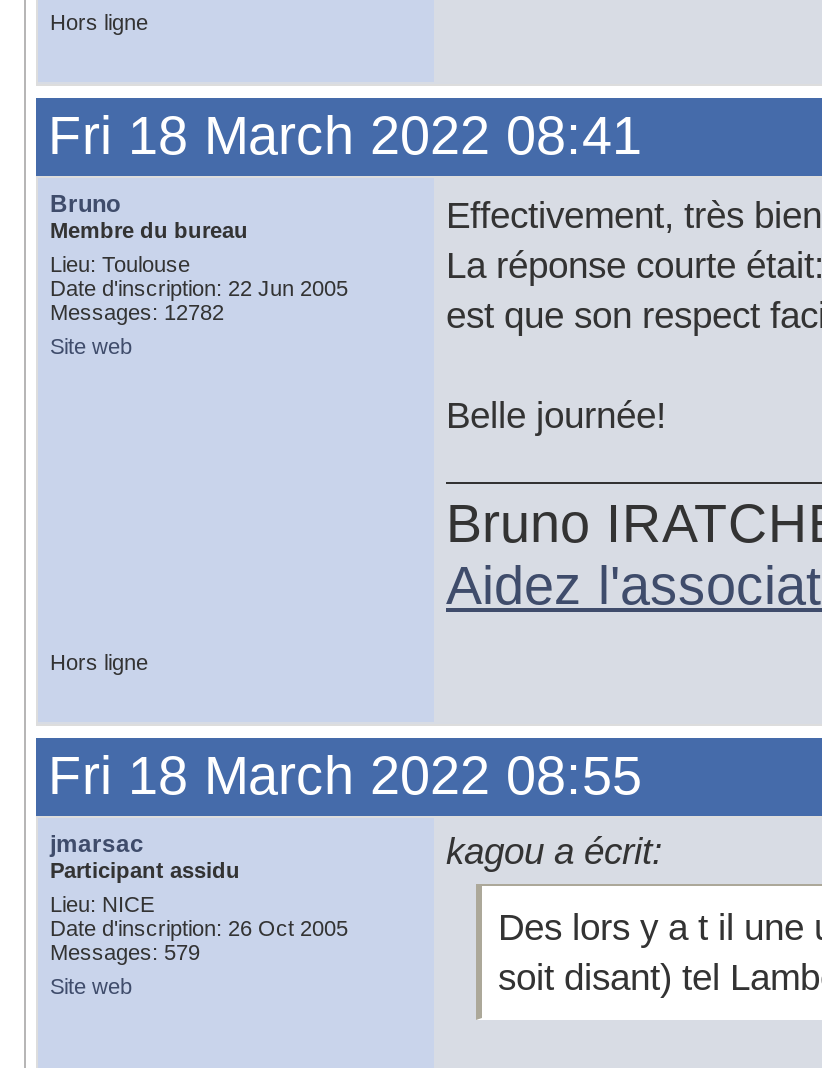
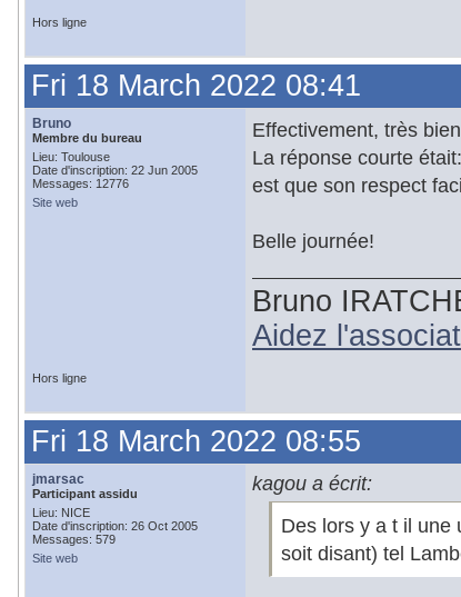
[50,300,224,324] Messages: 12782 -> [32,177,129,190] Messages: 12776

